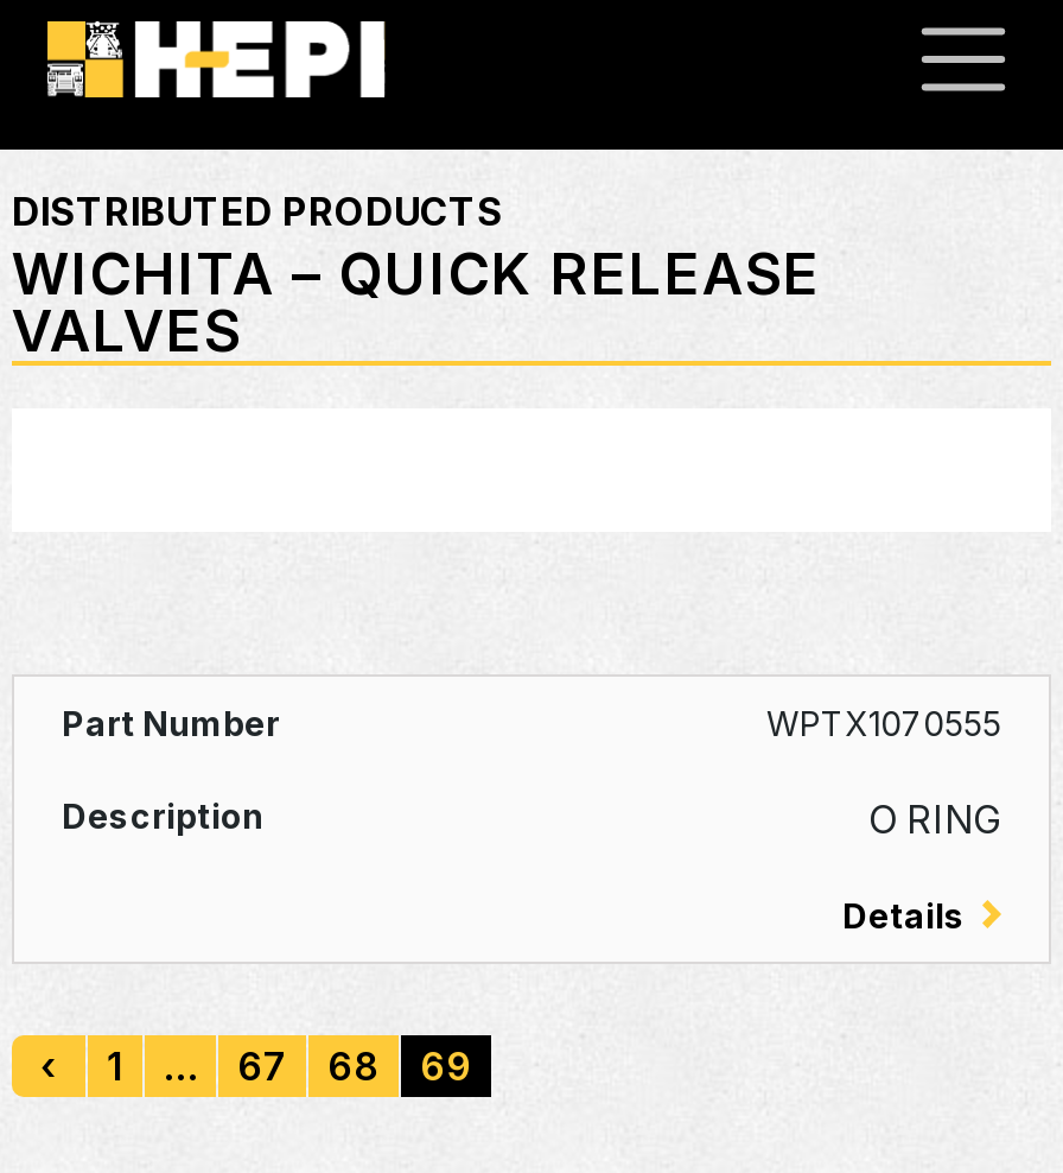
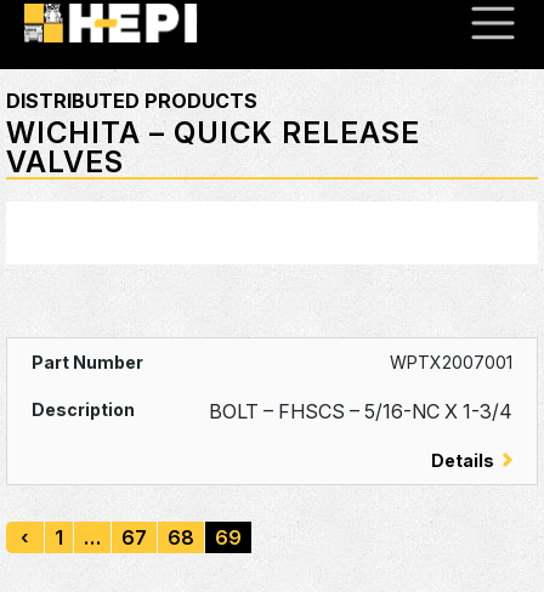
[766,703,1001,743] WPTX1070555 -> [390,352,512,372] WPTX2007001
[868,795,1001,843] O RING -> [209,399,512,423] BOLT – FHSCS – 5/16-NC X 1-3/4

